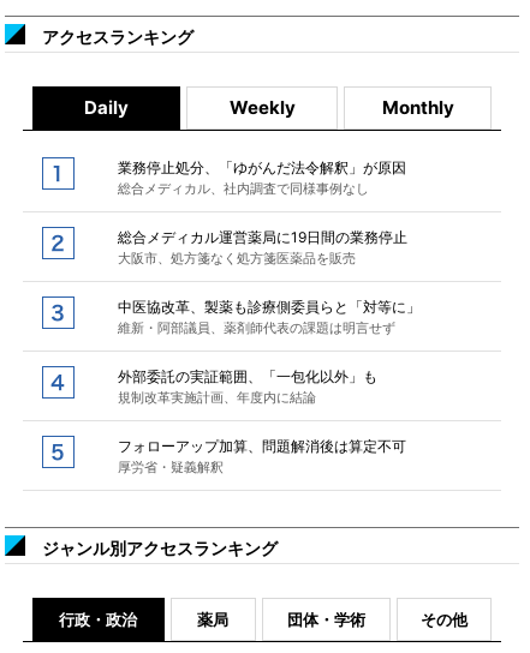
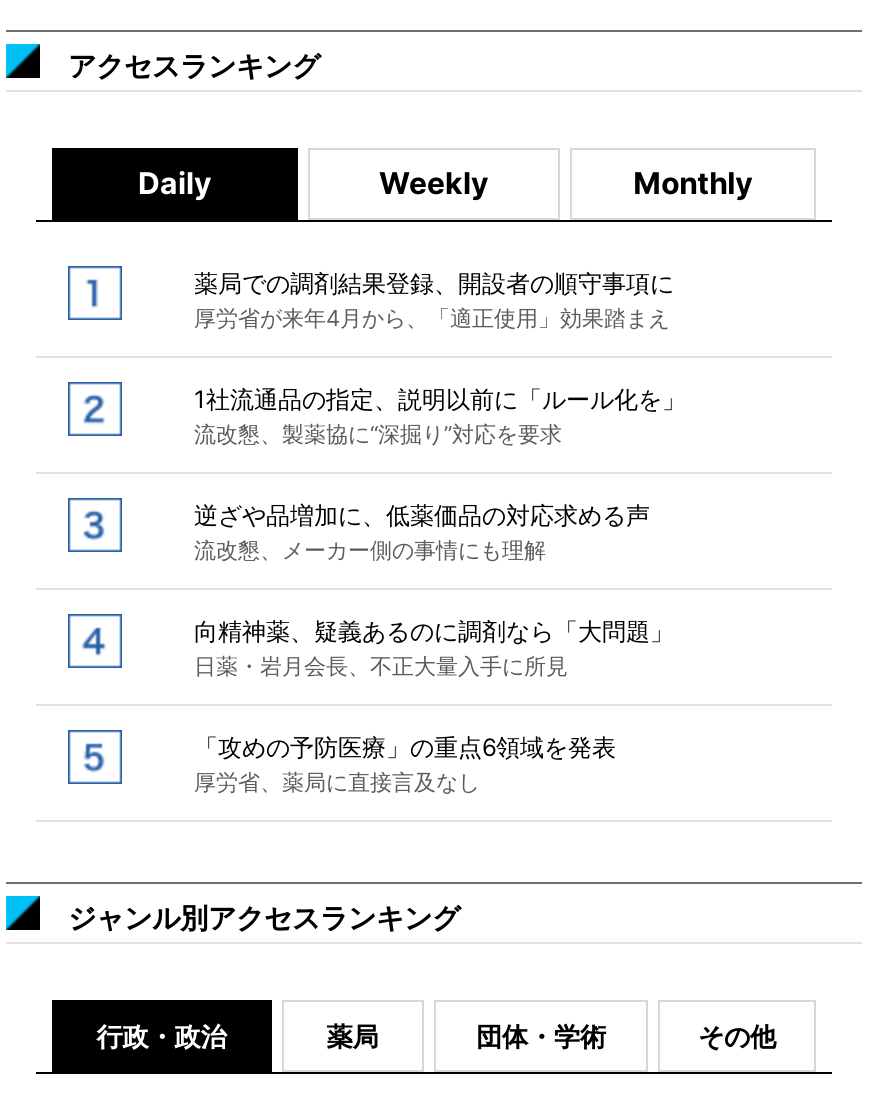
[118,158,406,197] 業務停止処分、「ゆがんだ法令解釈」が原因 | 総合メディカル、社内調査で同様事例なし -> [194,268,674,332] 薬局での調剤結果登録、開設者の順守事項に | 厚労省が来年4月から、「適正使用」効果踏まえ
[118,228,407,266] 総合メディカル運営薬局に19日間の業務停止 | 大阪市、処方箋なく処方箋医薬品を販売 -> [194,384,686,448] 1社流通品の指定、説明以前に「ルール化を」 | 流改懇、製薬協に“深掘り”対応を要求
[118,298,421,336] 中医協改革、製薬も診療側委員らと「対等に」 | 維新・阿部議員、薬剤師代表の課題は明言せず -> [194,500,650,564] 逆ざや品増加に、低薬価品の対応求める声 | 流改懇、メーカー側の事情にも理解
[118,367,377,406] 外部委託の実証範囲、「一包化以外」も | 規制改革実施計画、年度内に結論 -> [194,616,674,680] 向精神薬、疑義あるのに調剤なら「大問題」 | 日薬・岩月会長、不正大量入手に所見
[118,437,406,475] フォローアップ加算、問題解消後は算定不可 | 厚労省・疑義解釈 -> [194,732,616,796] 「攻めの予防医療」の重点6領域を発表 | 厚労省、薬局に直接言及なし

